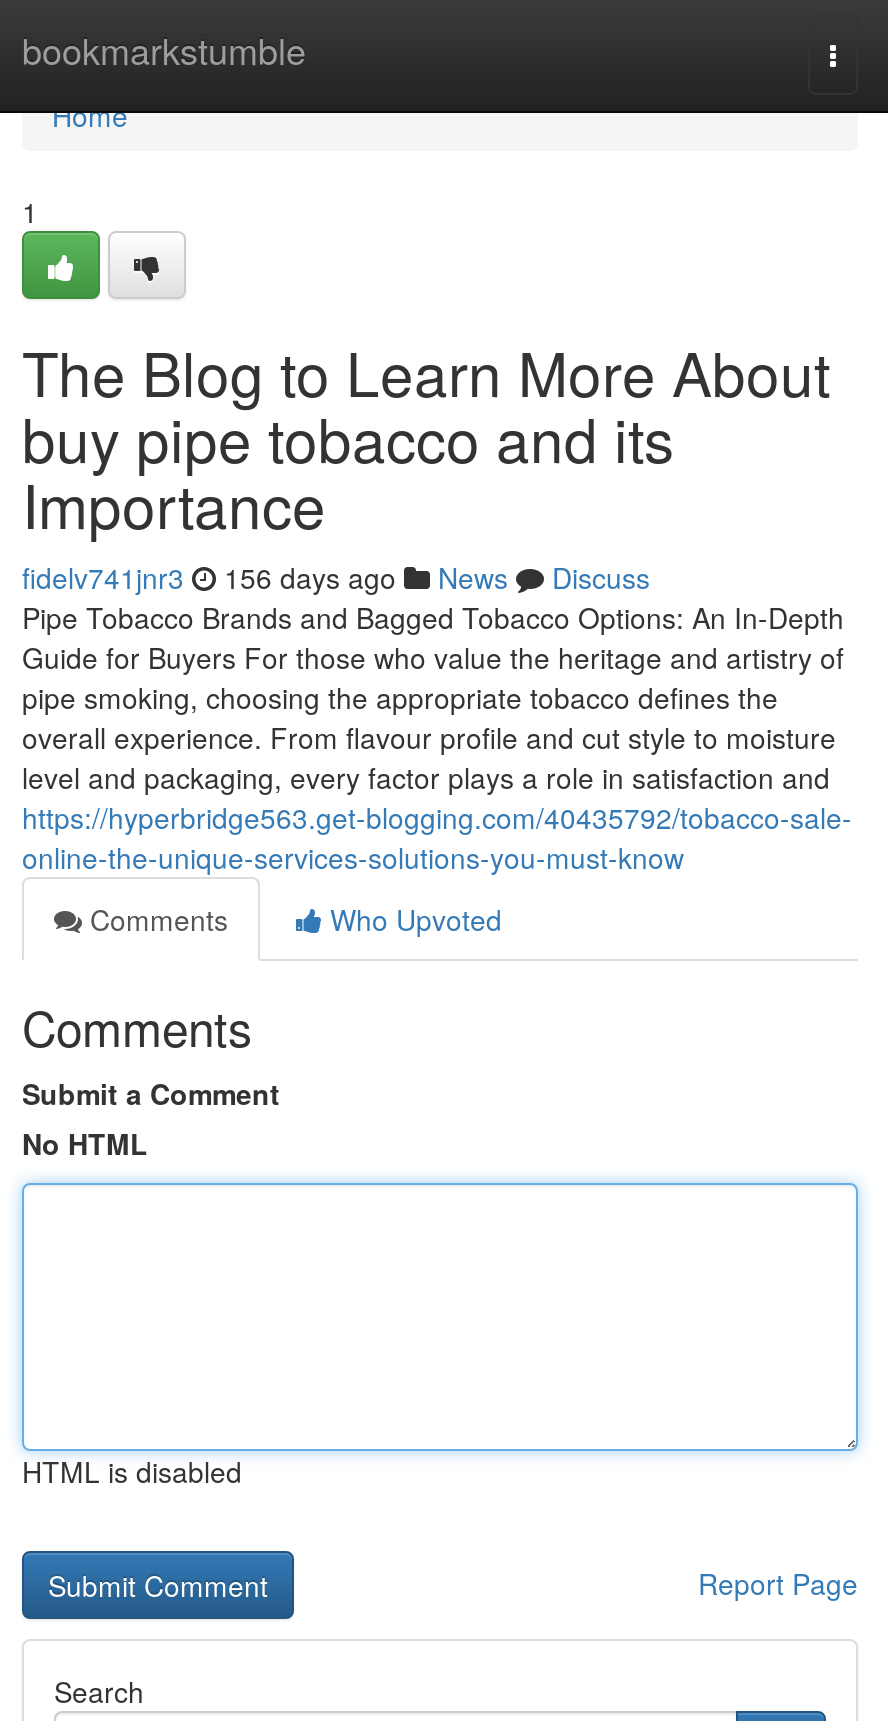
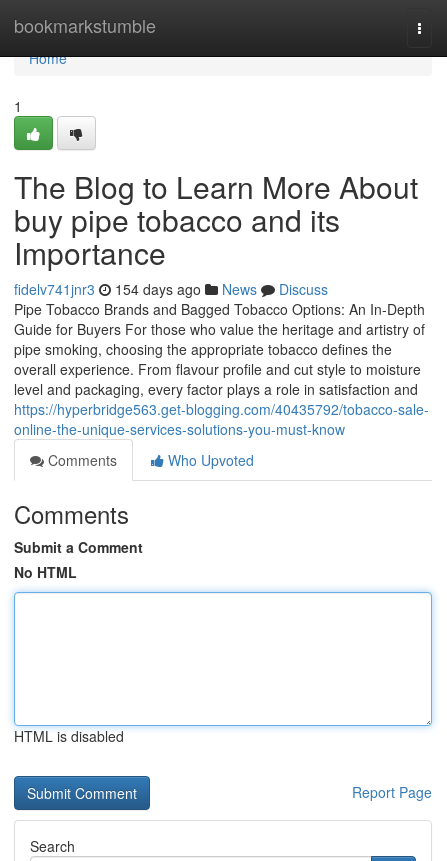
[22,557,650,597] fidelv741jnr3 156 days ago News Discuss -> [14,279,328,299] fidelv741jnr3 154 days ago News Discuss

